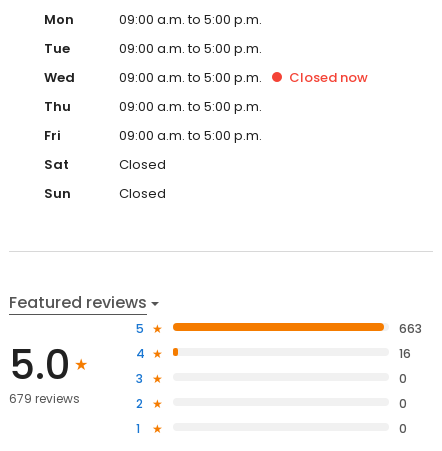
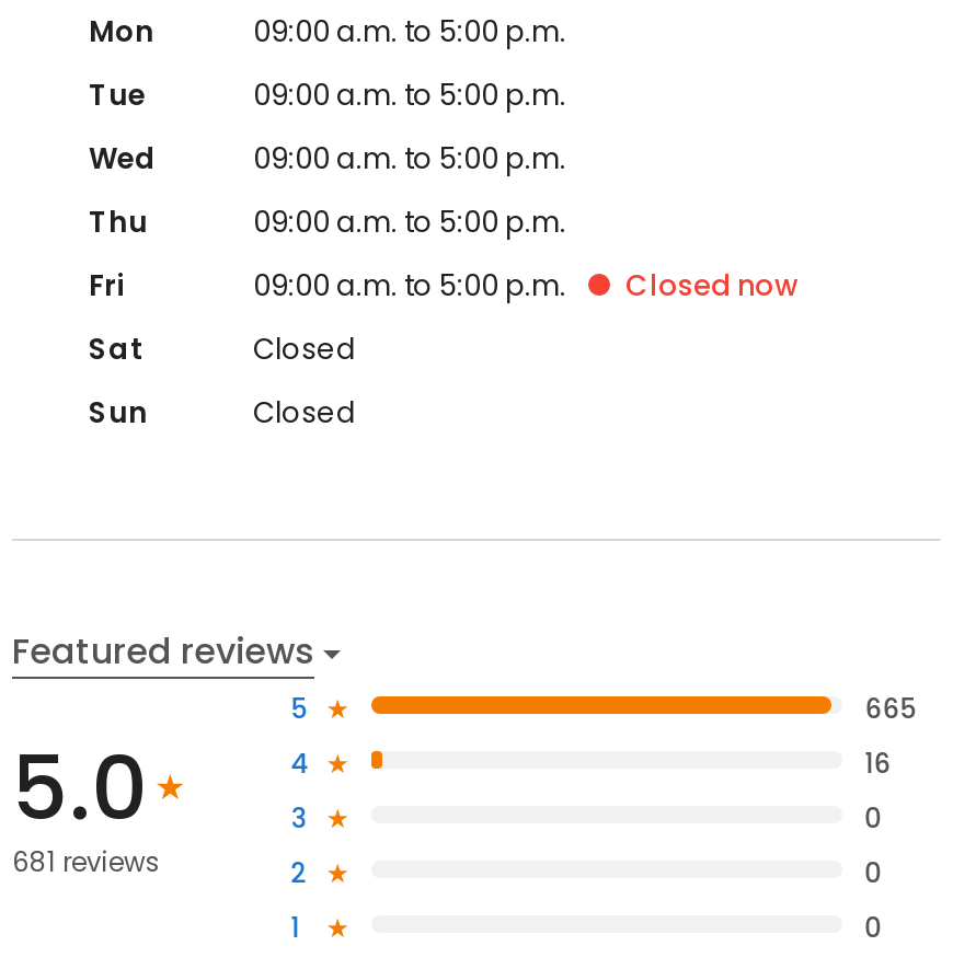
moved [289,68,368,87] -> [625,265,799,307]: Closed now
[399,320,422,337] 663 -> [865,689,917,727] 665
[9,390,80,407] 679 reviews -> [12,844,161,881] 681 reviews

